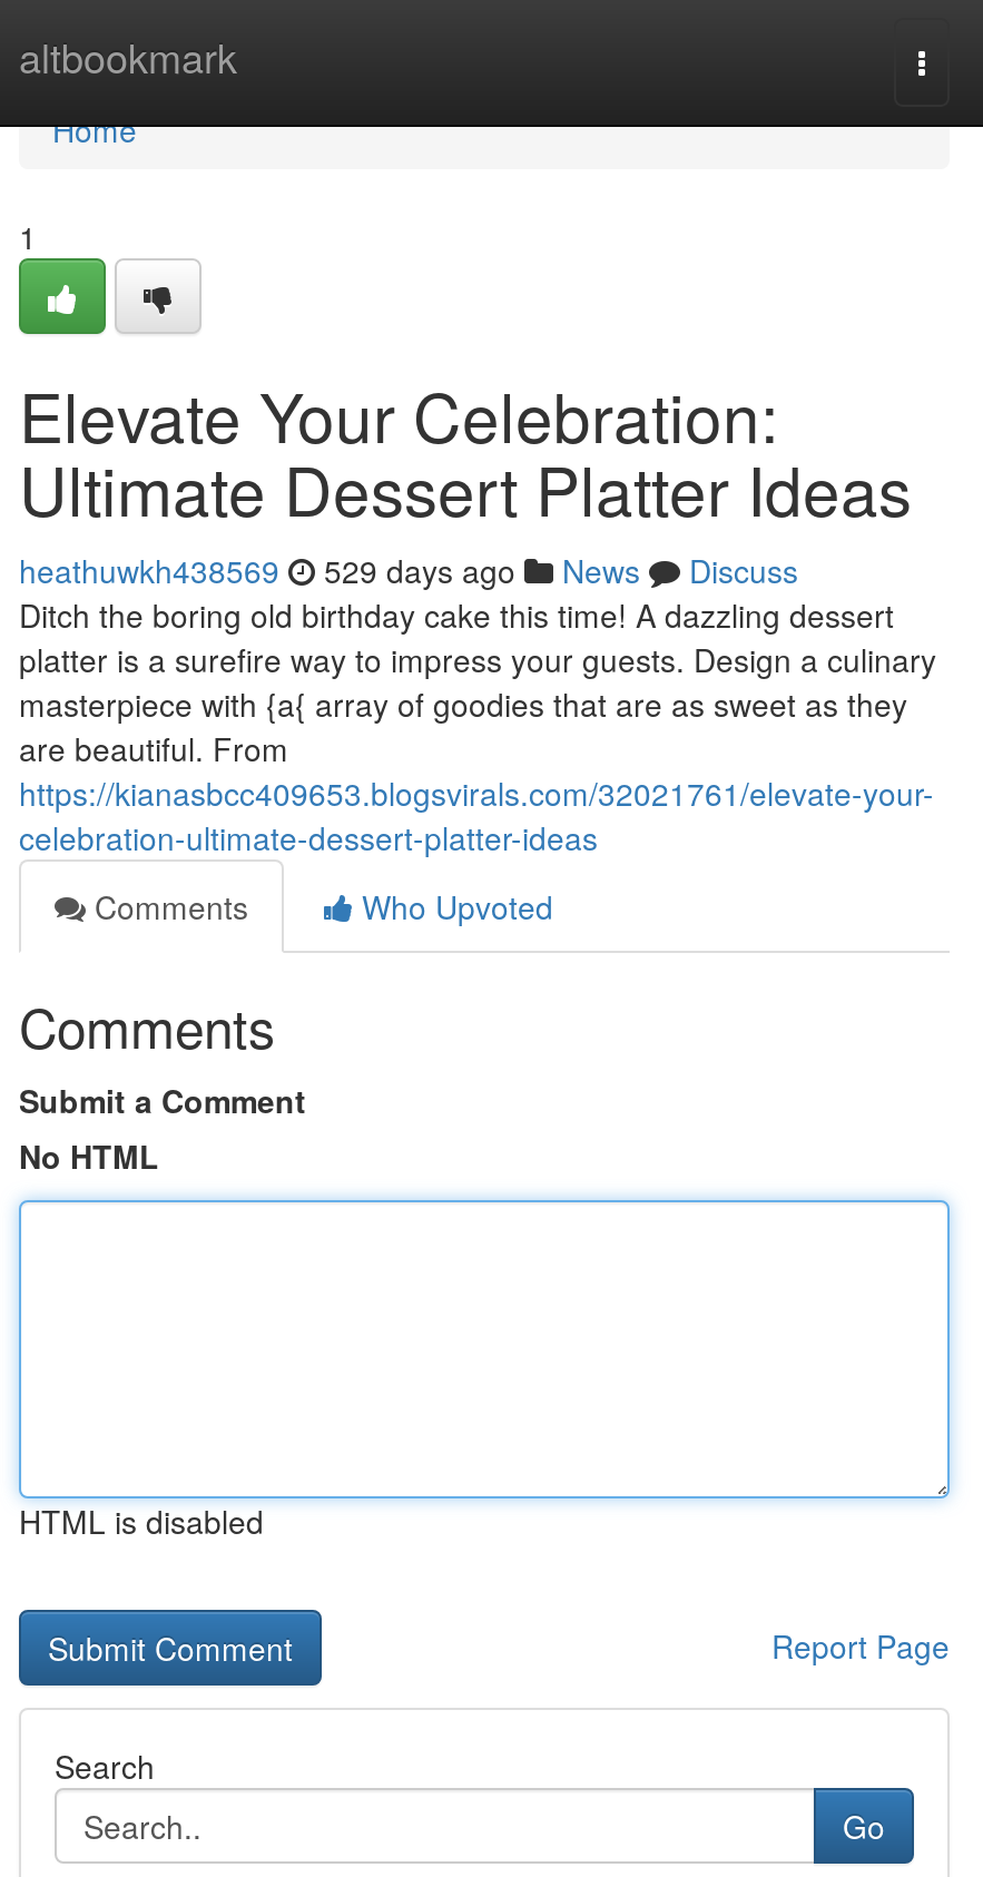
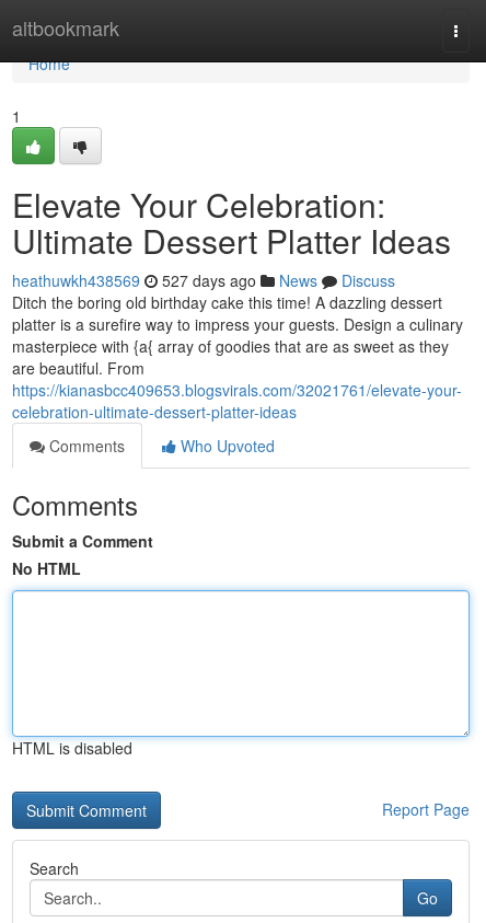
[19,548,798,592] heathuwkh438569 529 days ago News Discuss -> [12,269,395,291] heathuwkh438569 527 days ago News Discuss

